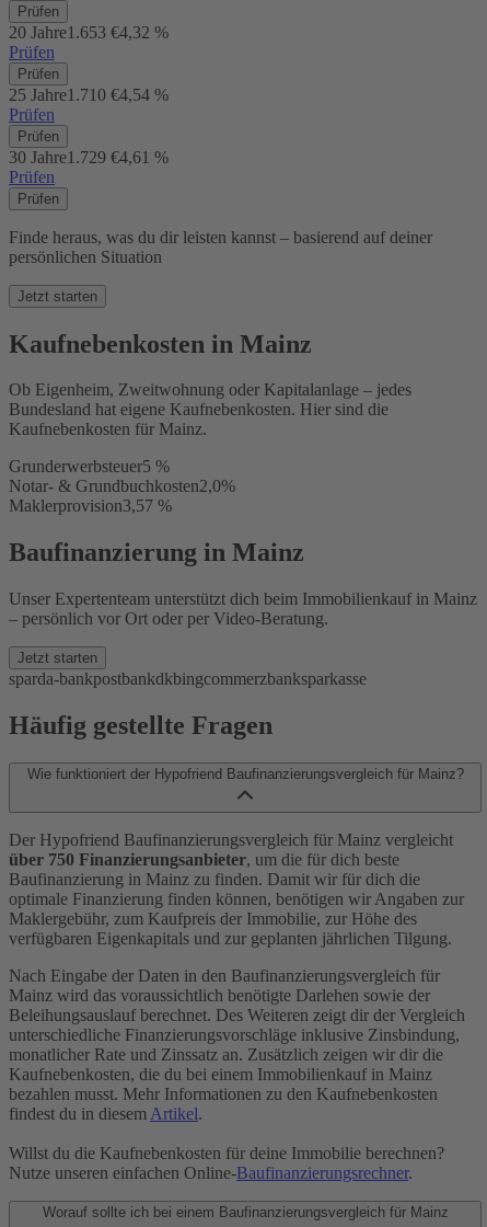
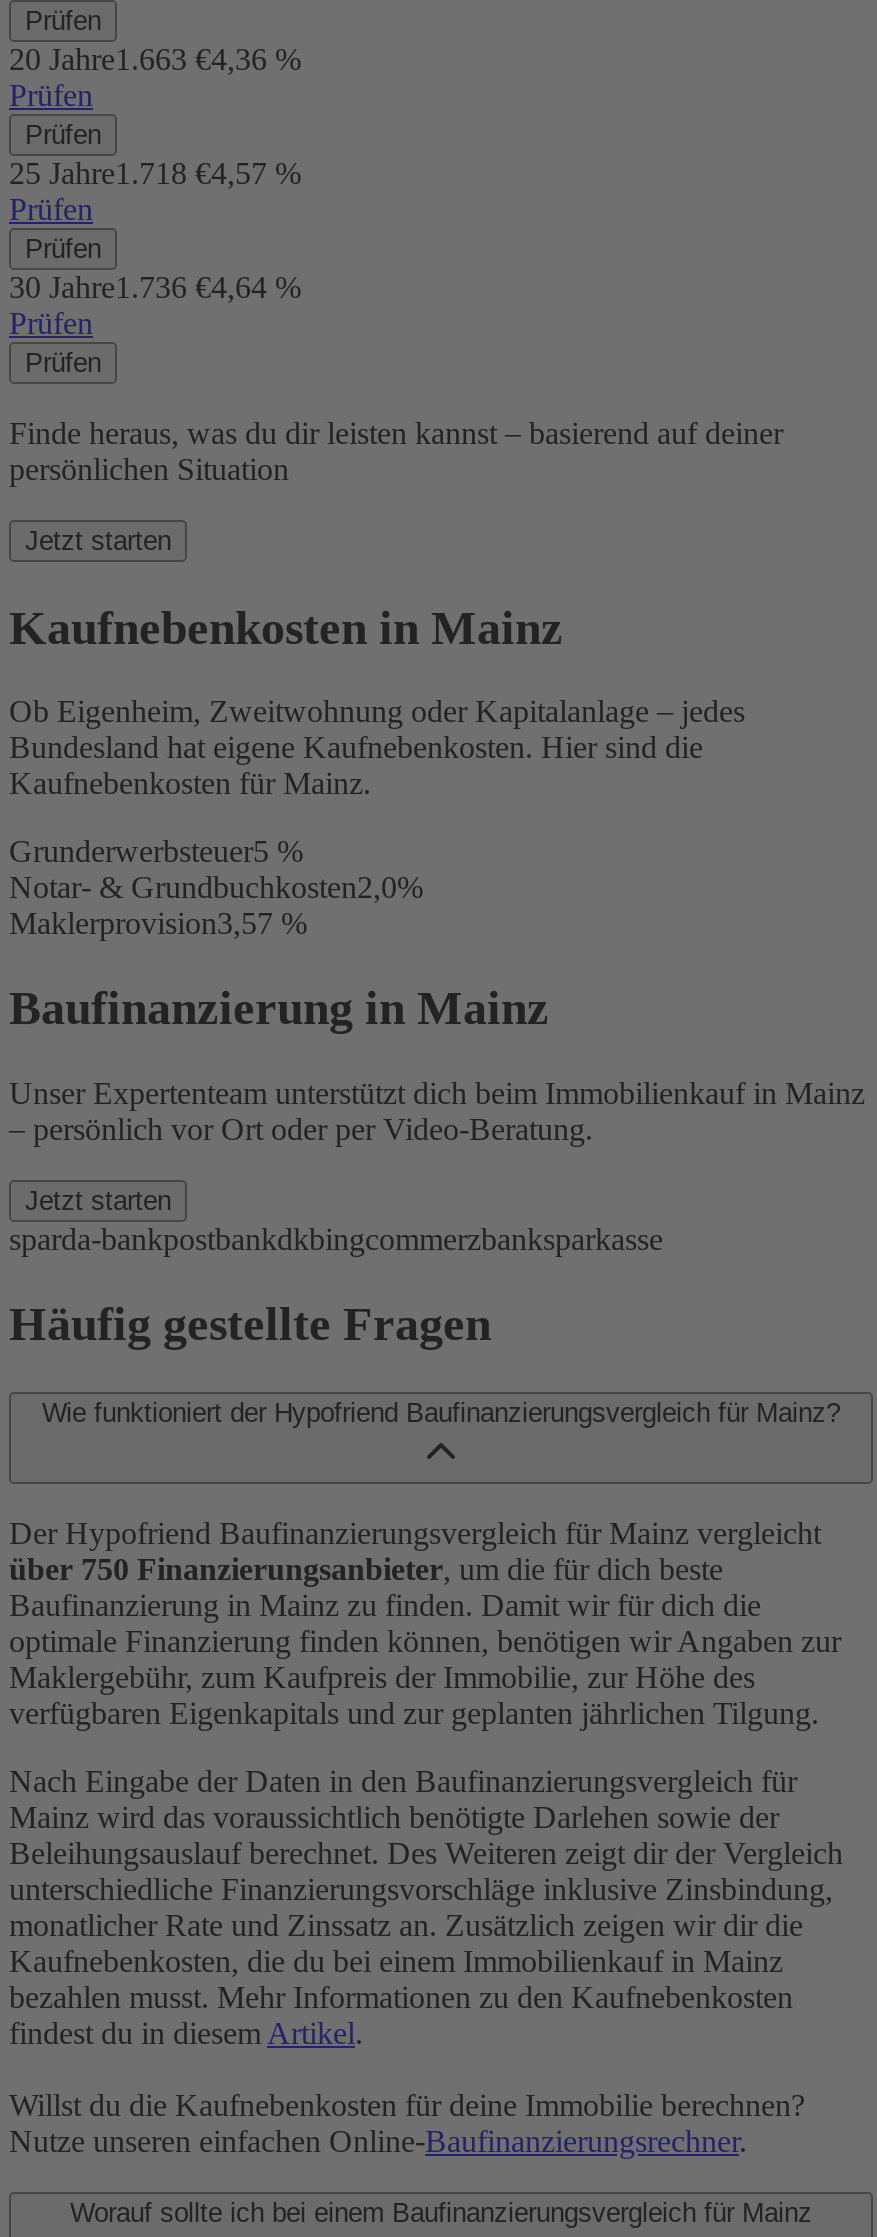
[9,23,169,41] 20 Jahre1.653 €4,32 % -> [9,41,301,75] 20 Jahre1.663 €4,36 %
[9,85,169,104] 25 Jahre1.710 €4,54 % -> [9,155,301,189] 25 Jahre1.718 €4,57 %
[9,147,169,166] 30 Jahre1.729 €4,61 % -> [9,269,301,303] 30 Jahre1.736 €4,64 %

